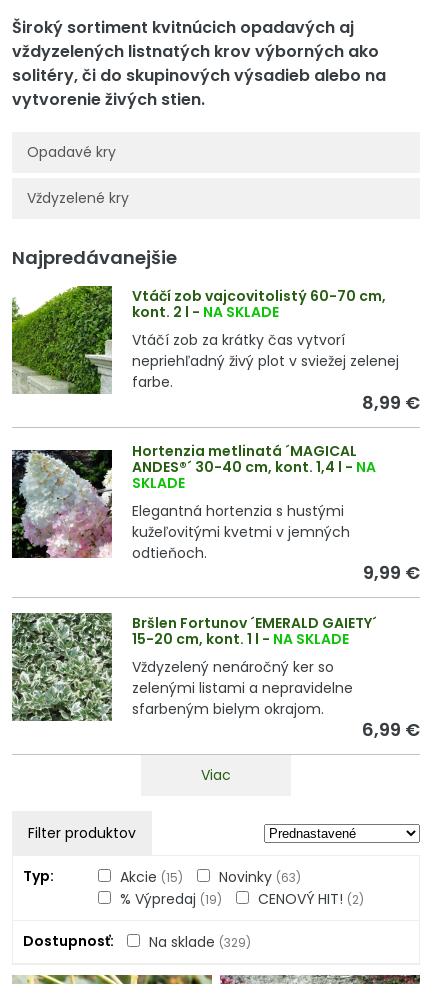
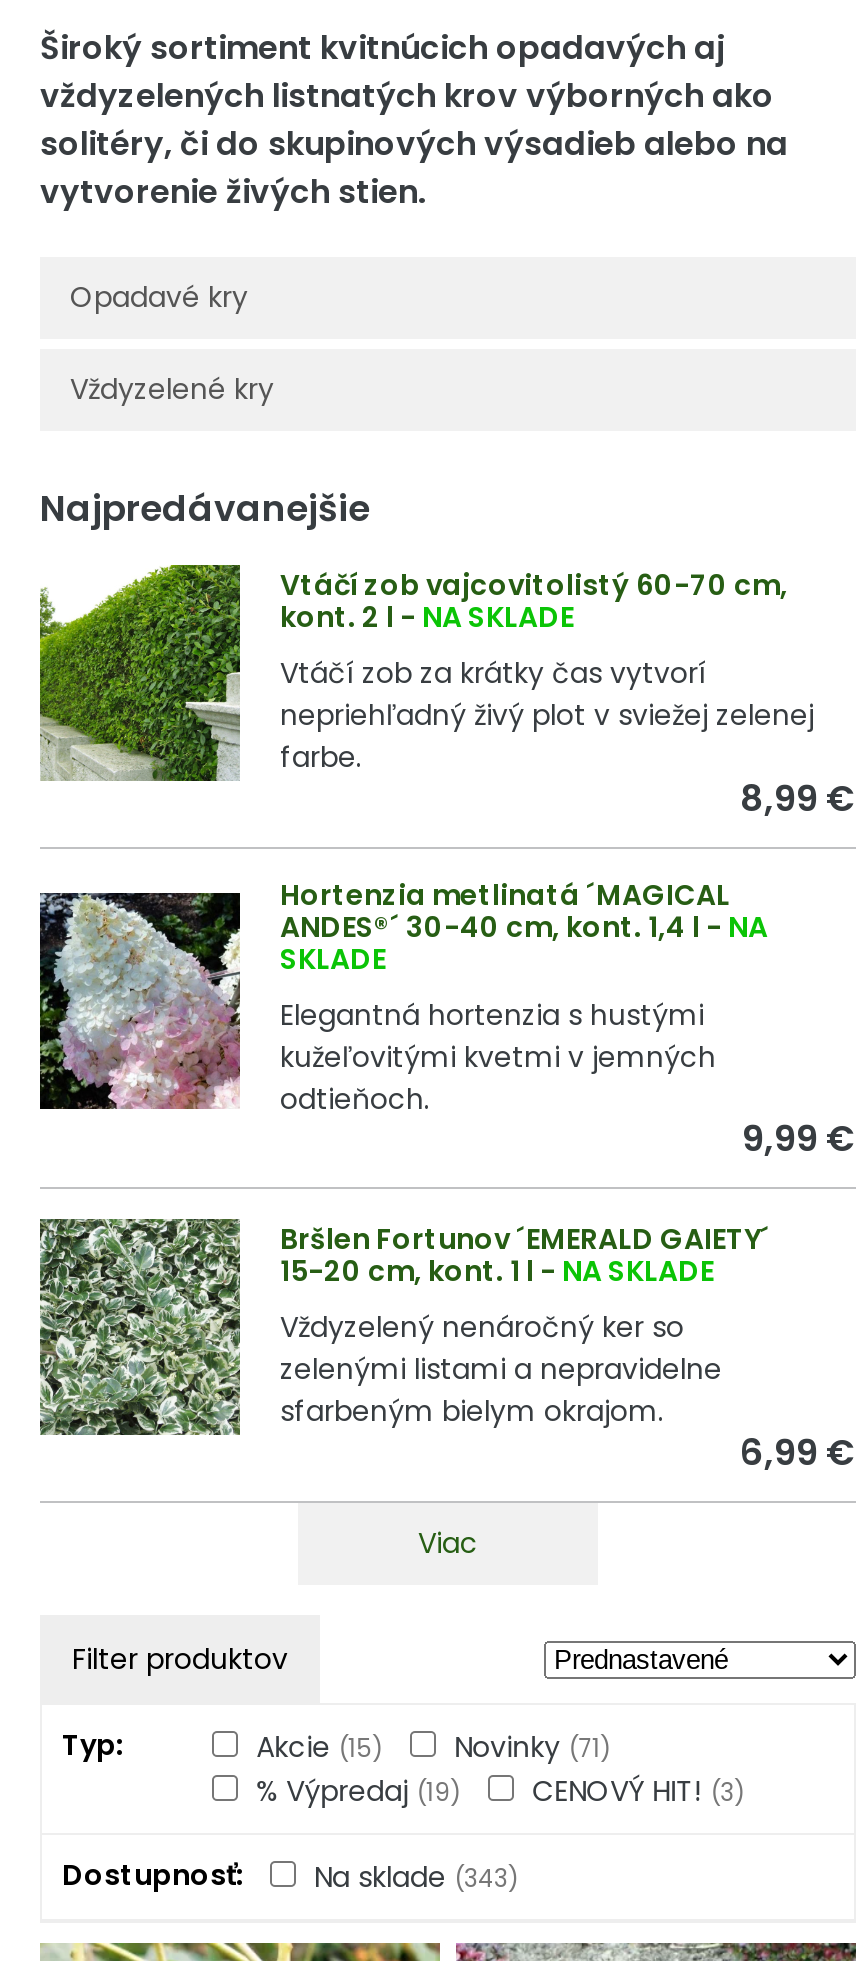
[120,867,301,887] Akcie (15) Novinky (63) -> [256,1727,610,1767] Akcie (15) Novinky (71)
[120,889,364,909] % Výpredaj (19) CENOVÝ HIT! (2) -> [256,1771,744,1811] % Výpredaj (19) CENOVÝ HIT! (3)
[23,931,251,952] Dostupnosť Na sklade (329) -> [62,1855,518,1897] Dostupnosť Na sklade (343)

